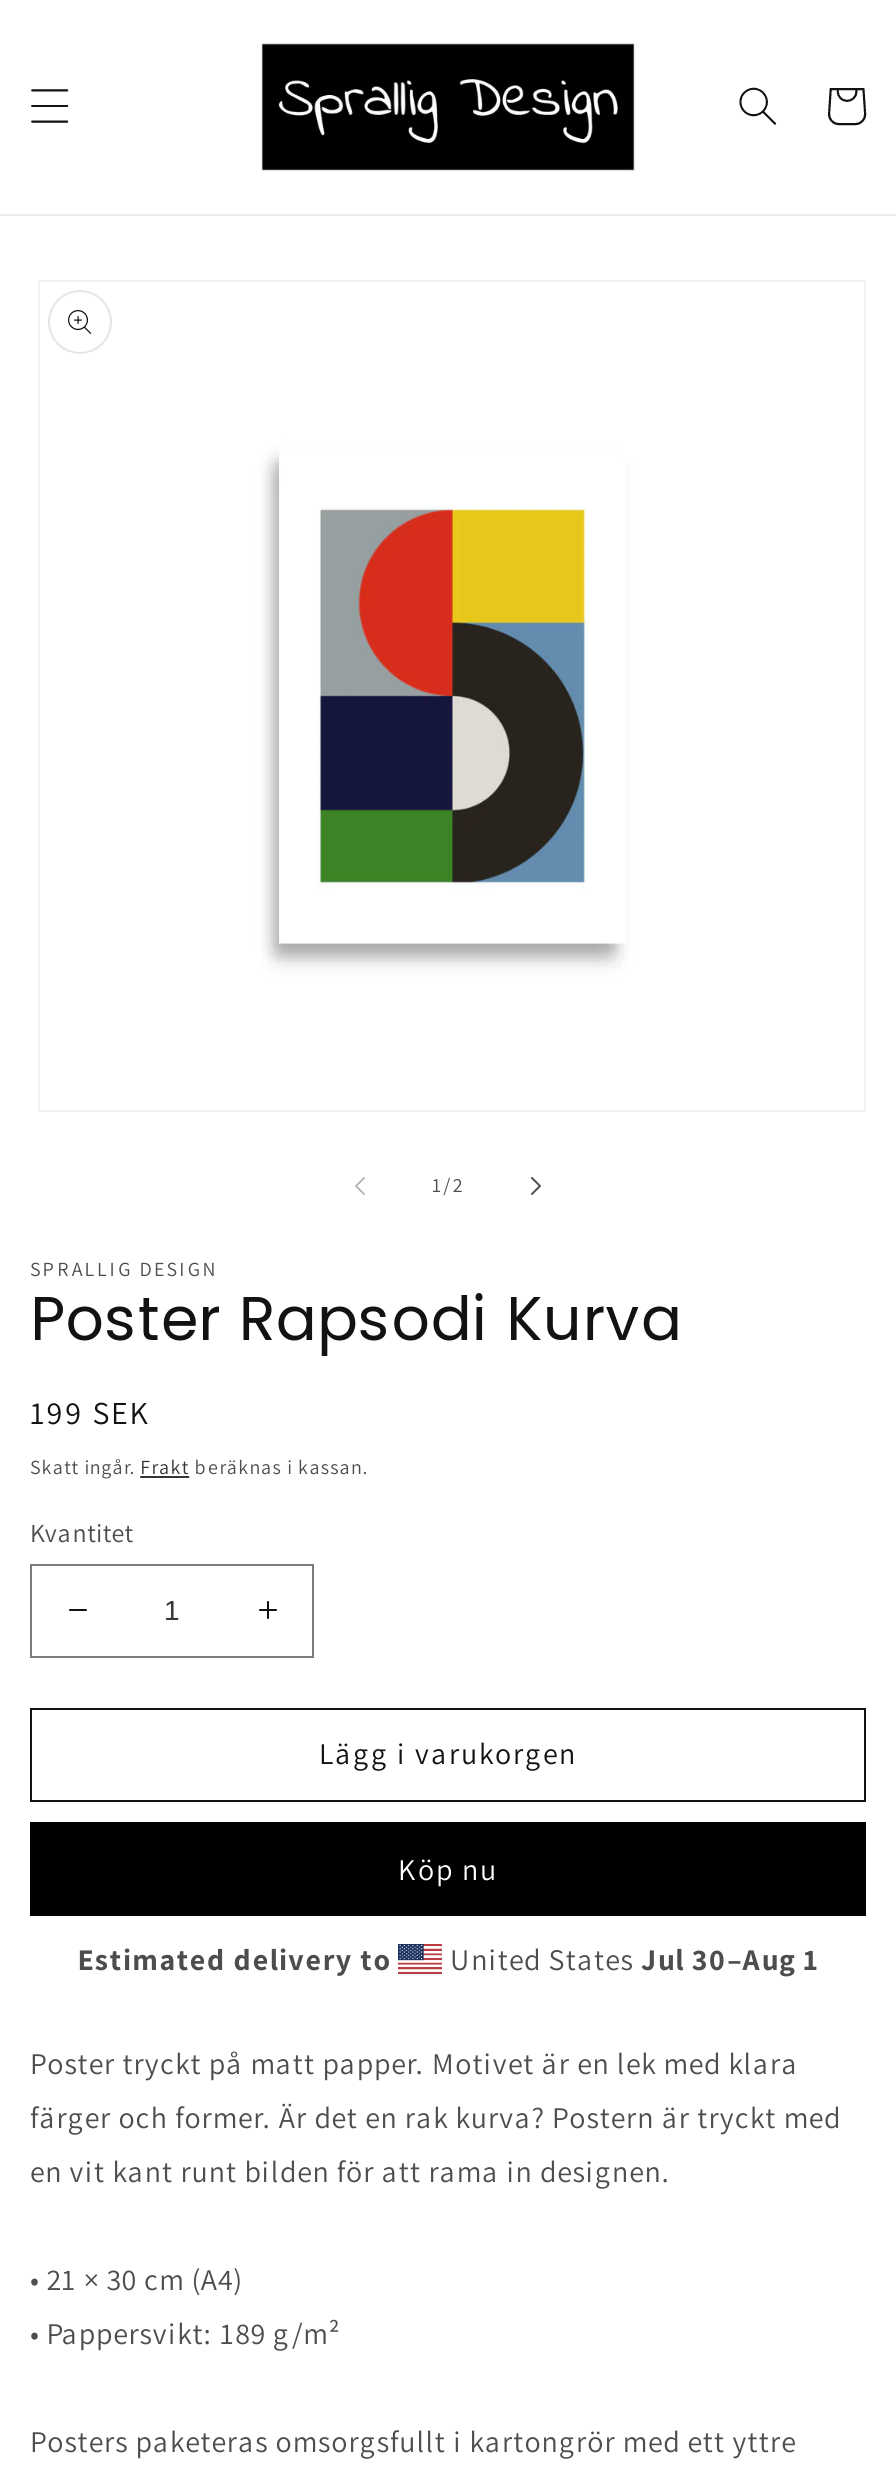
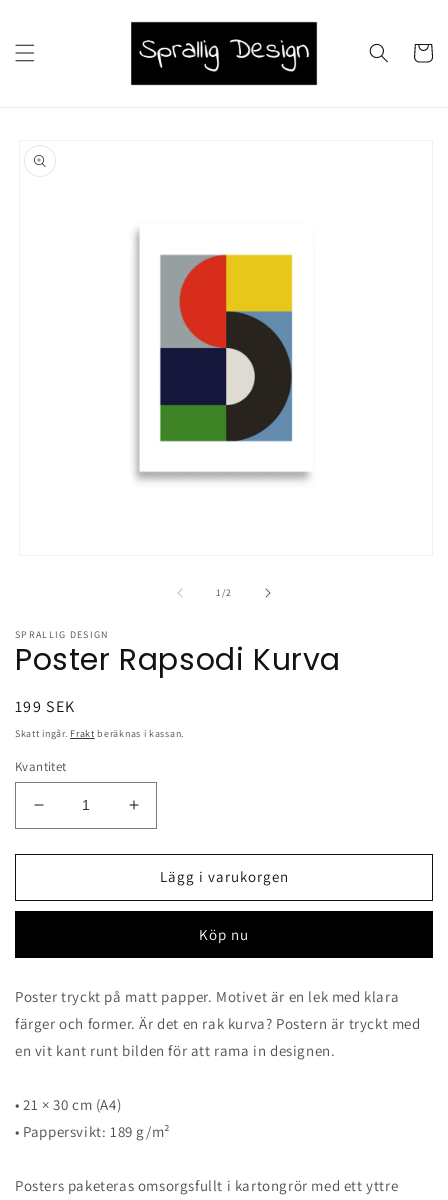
[77,1940,819,1978] Estimated delivery to | United States Jul 30–Aug 1 -> none

